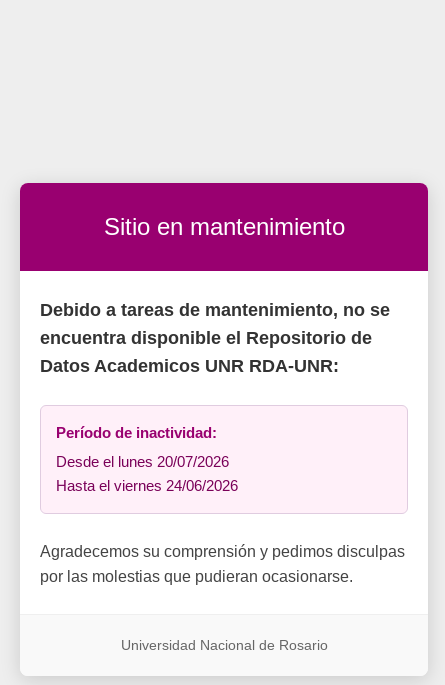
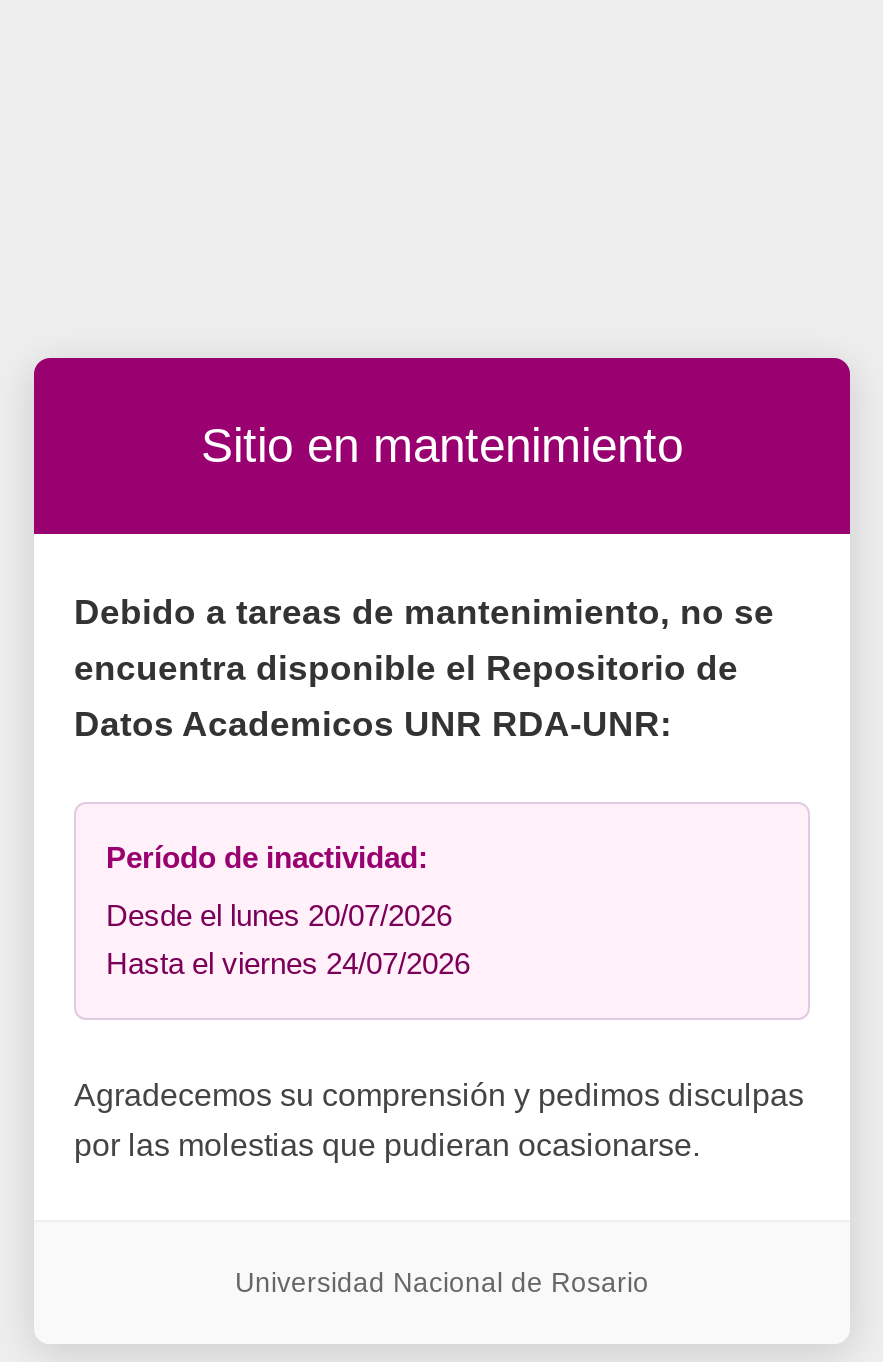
[56,476,238,493] Hasta el viernes 24/06/2026 -> [106,945,470,979] Hasta el viernes 24/07/2026

